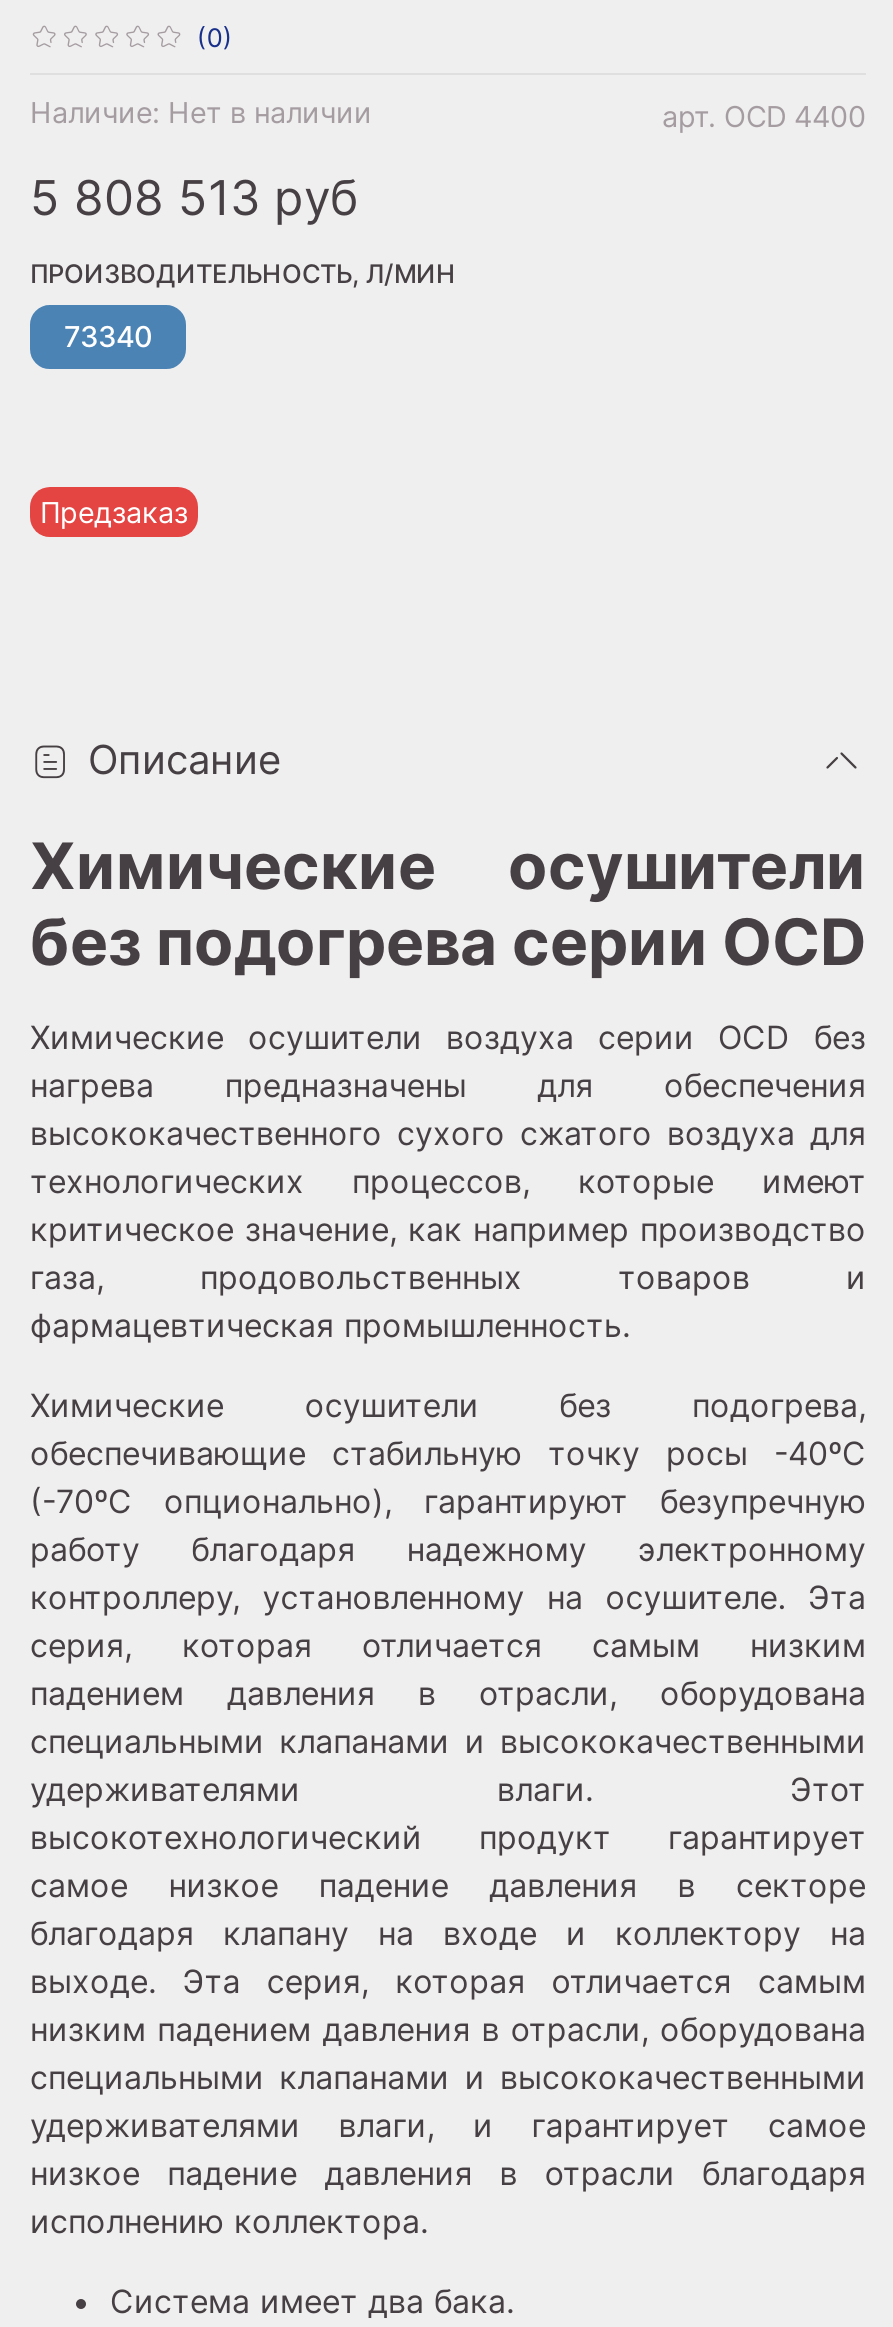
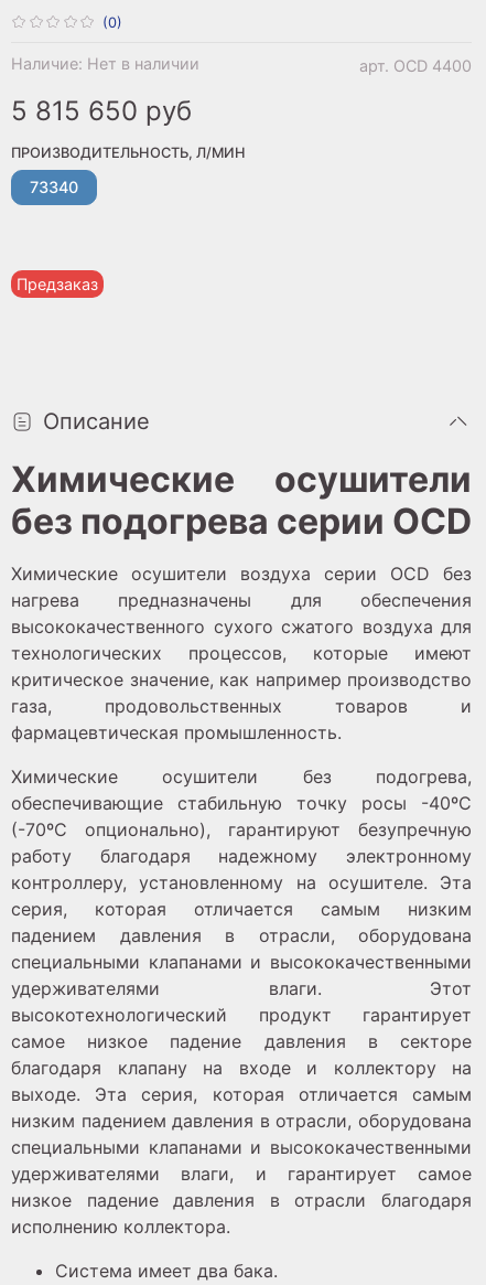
[30,168,358,226] 5 808 513 руб -> [11,95,192,127] 5 815 650 руб

